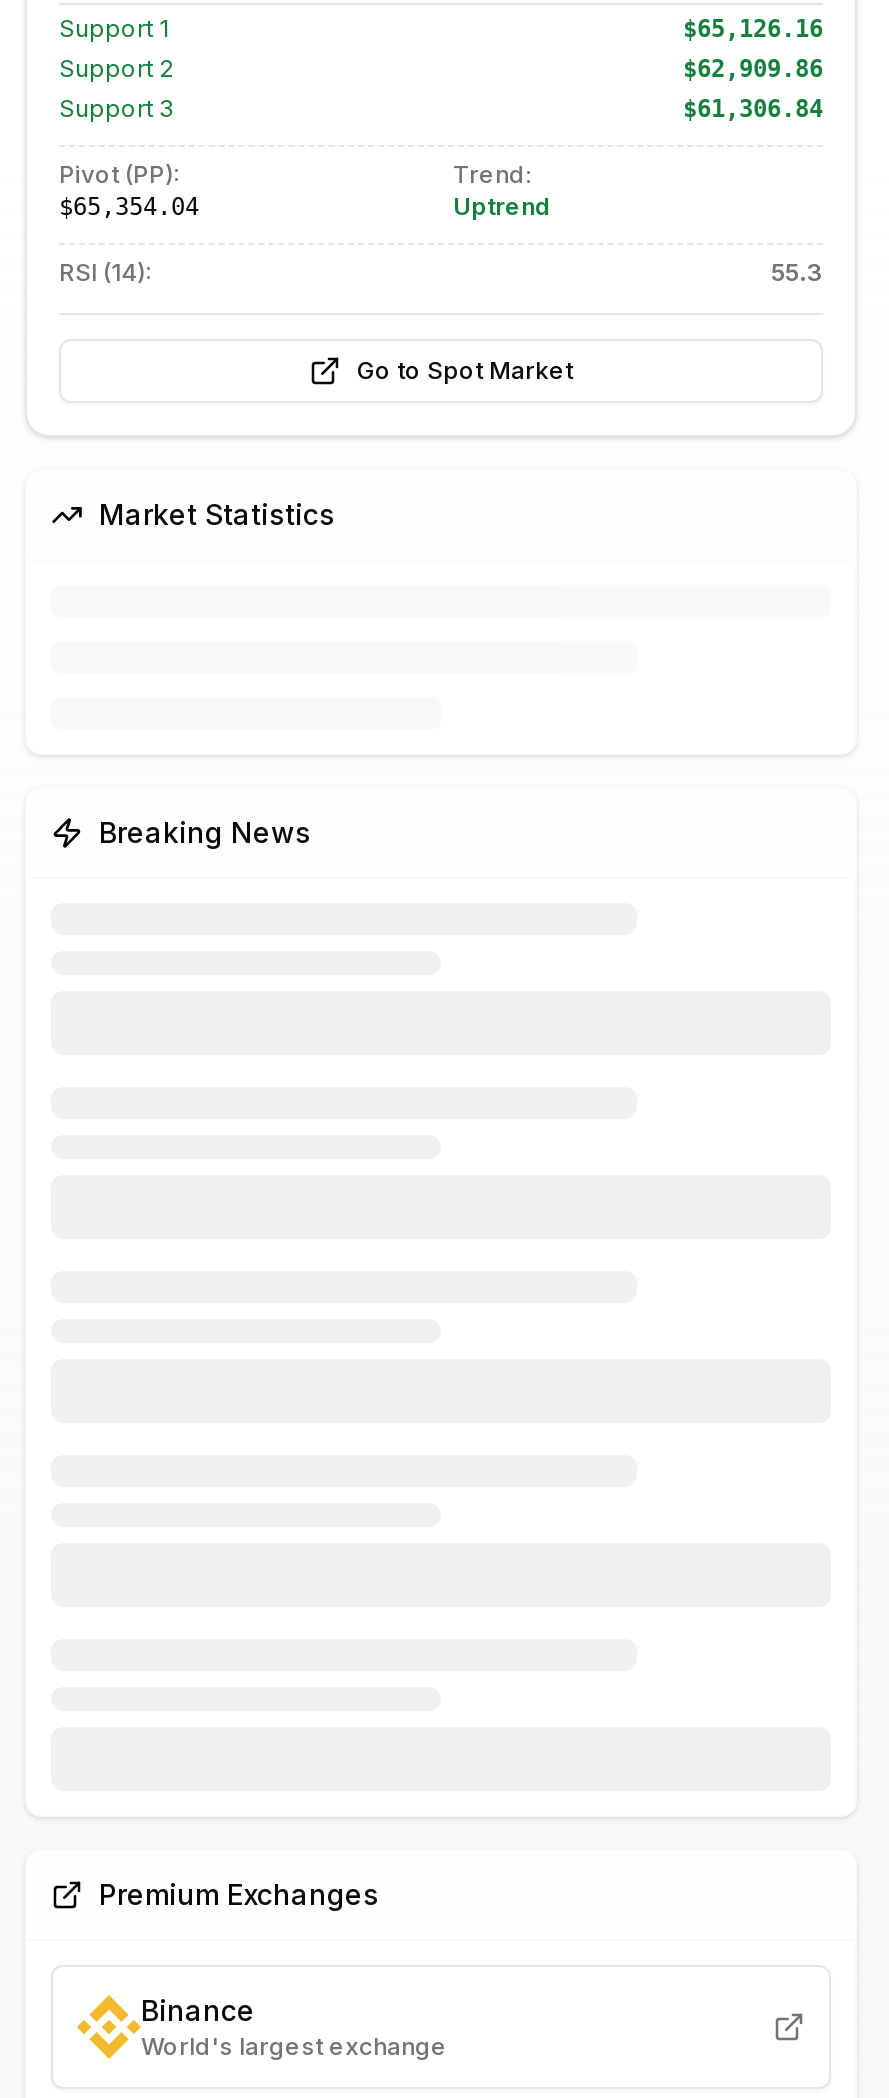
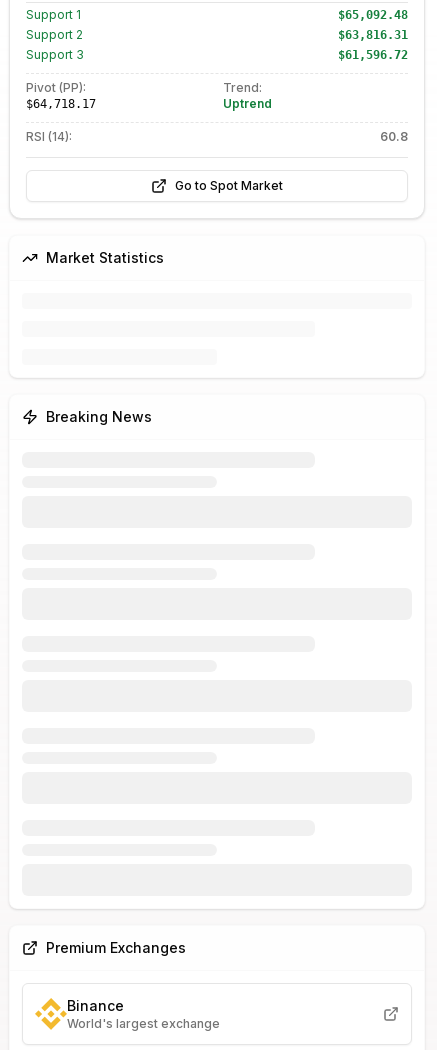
[683,15,823,43] $65,126.16 -> [338,8,408,22] $65,092.48
[683,55,823,83] $62,909.86 -> [338,28,408,42] $63,816.31
[683,95,823,123] $61,306.84 -> [338,48,408,62] $61,596.72
[59,193,199,221] $65,354.04 -> [26,97,96,111] $64,718.17
[771,257,823,287] 55.3 -> [380,129,408,144] 60.8

